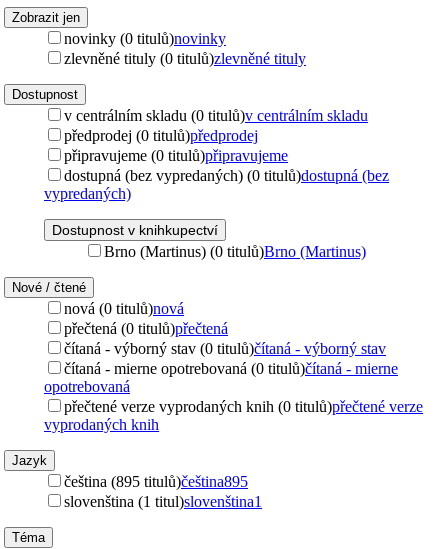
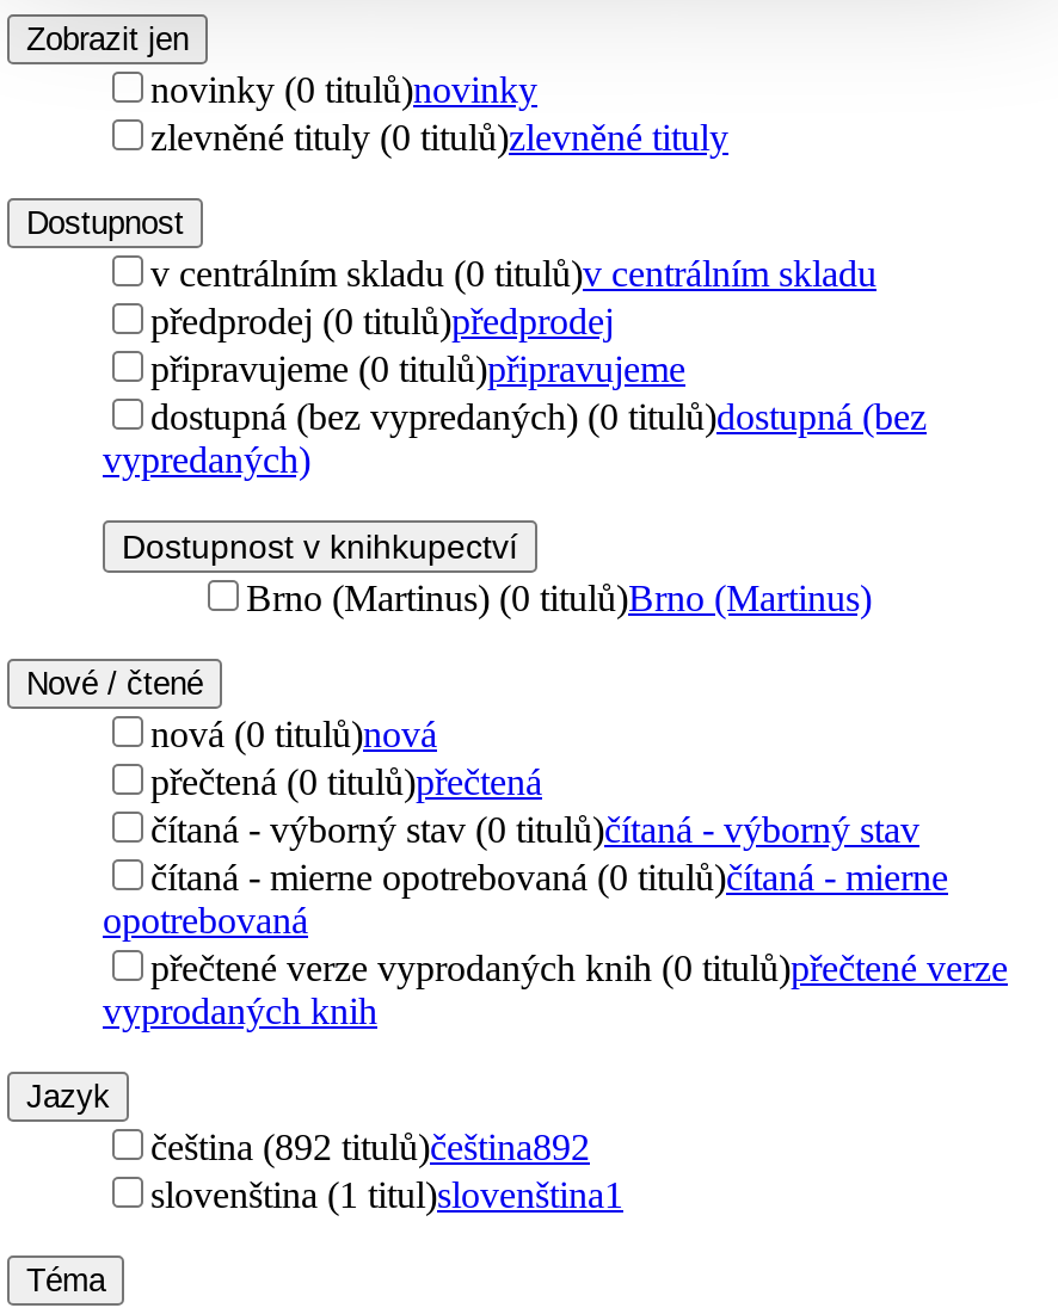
[64,473,248,490] čeština (895 titulů)čeština895 -> [150,1126,590,1166] čeština (892 titulů)čeština892

